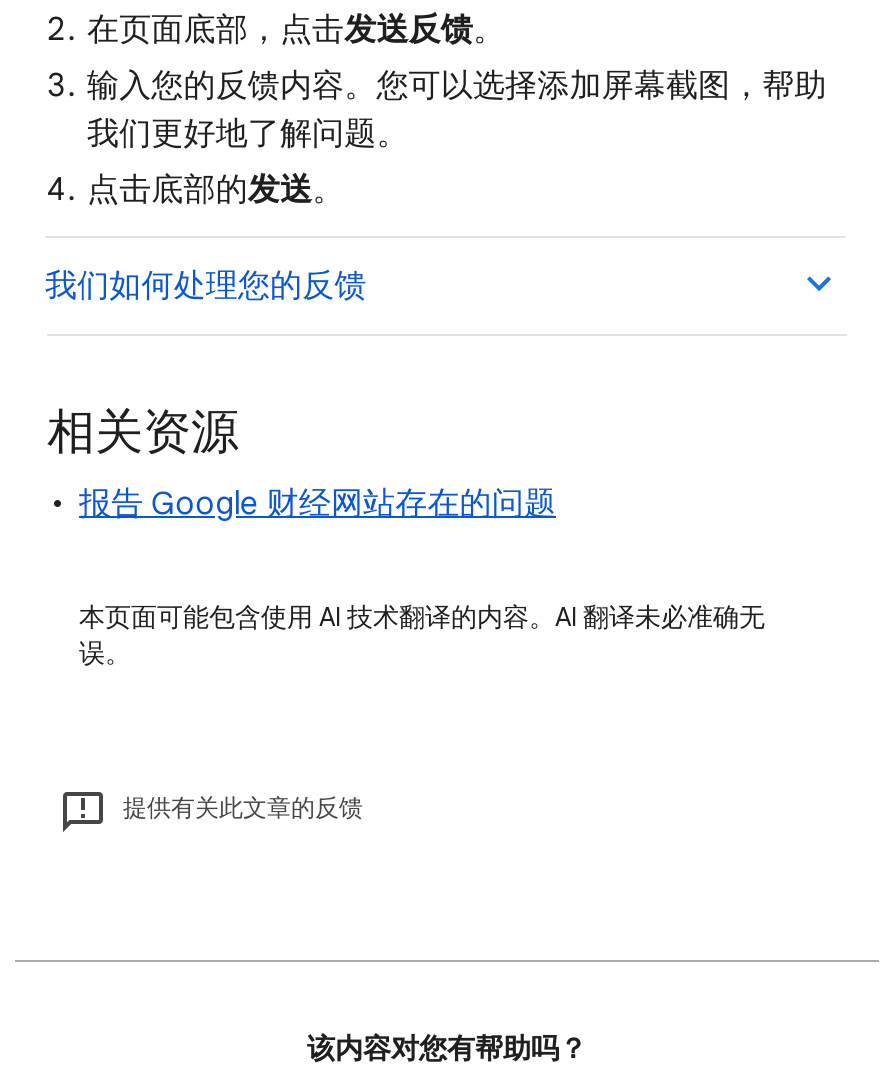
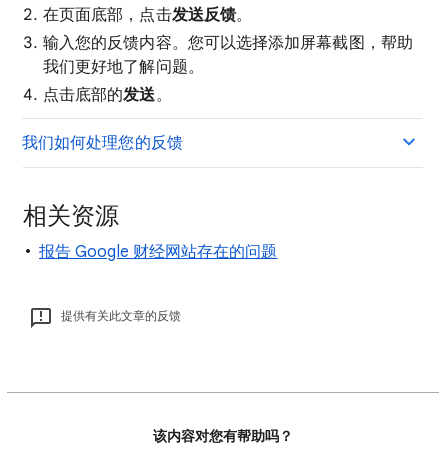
[79,600,765,670] 本页面可能包含使用 AI 技术翻译的内容。AI 翻译未必准确无 | 误。 -> none

